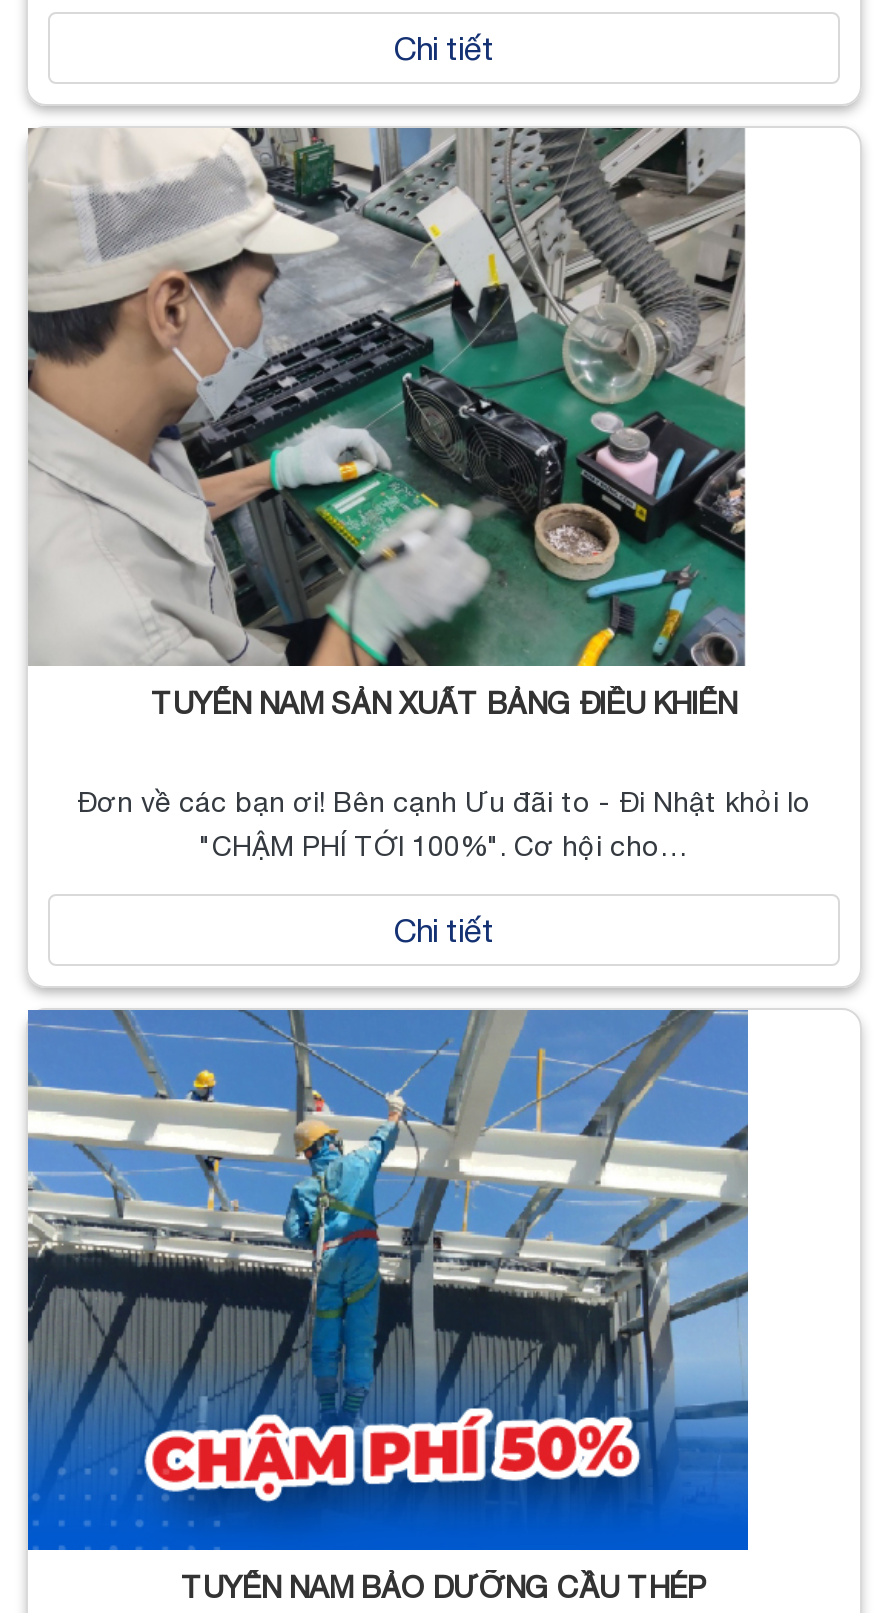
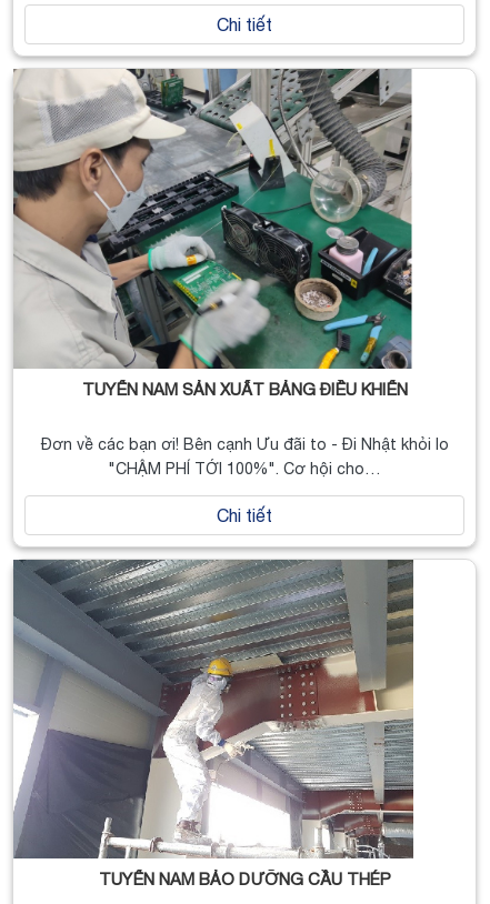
[26,1008,750,1552] [image] -> [12,559,414,860] [image]

